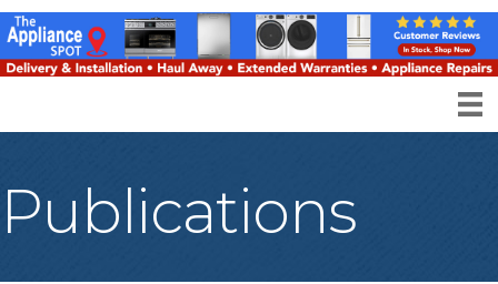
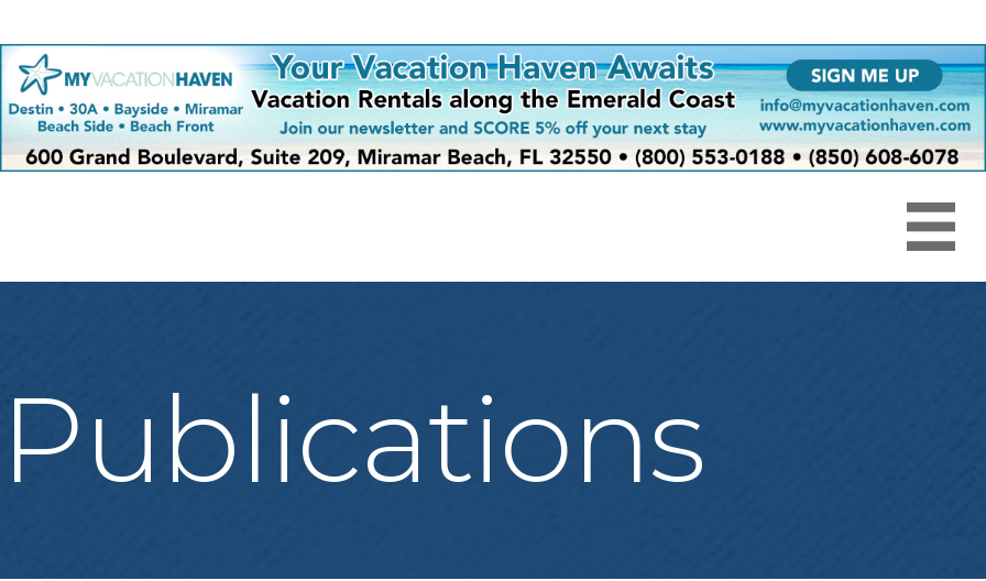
[3,12,495,78] [image] -> [7,44,979,174] [image]

